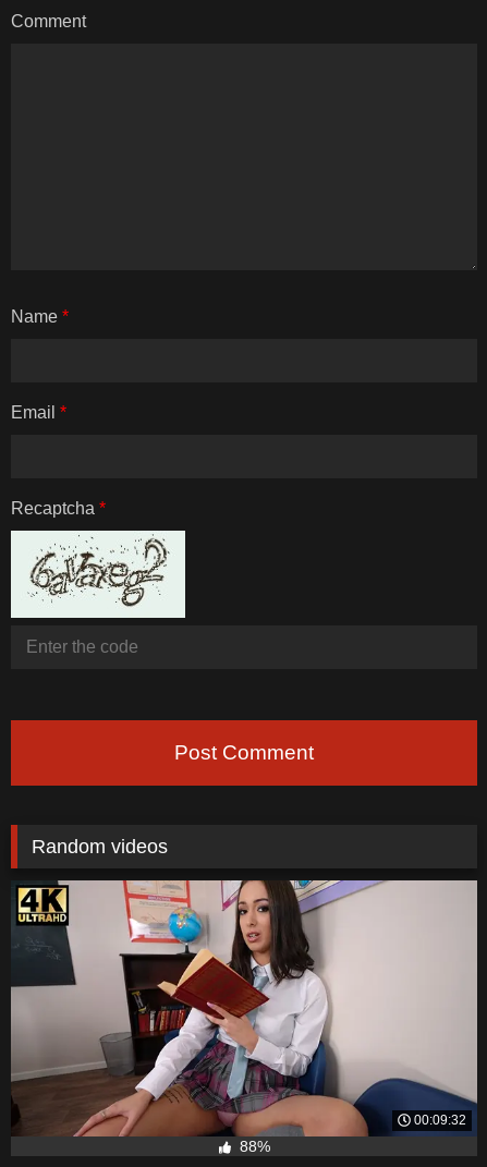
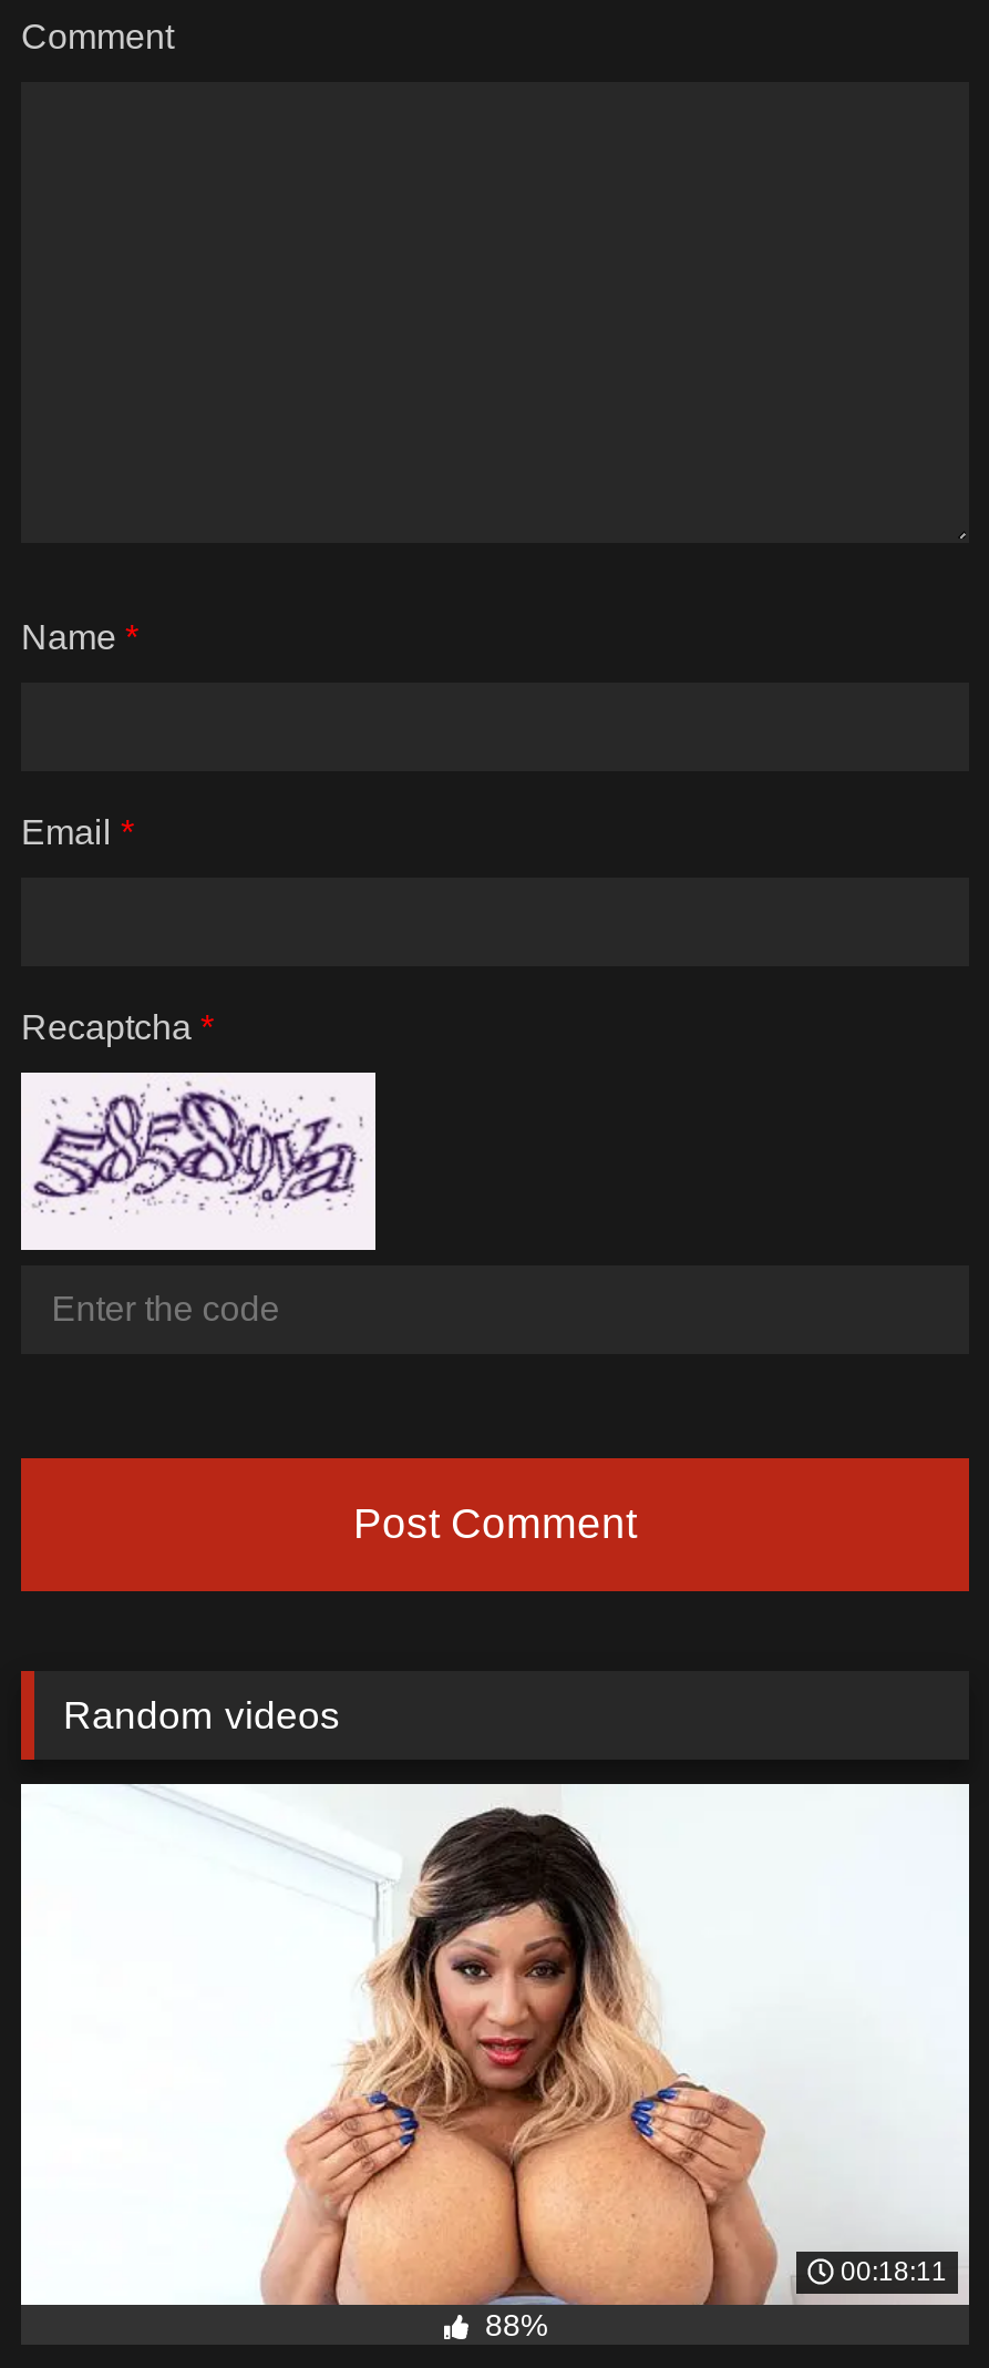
[17,534,175,608] [image] -> [32,1088,362,1228] [image]
[10,879,477,1136] [image] | 00:09:32 -> [19,1782,969,2307] [image] | 00:18:11

